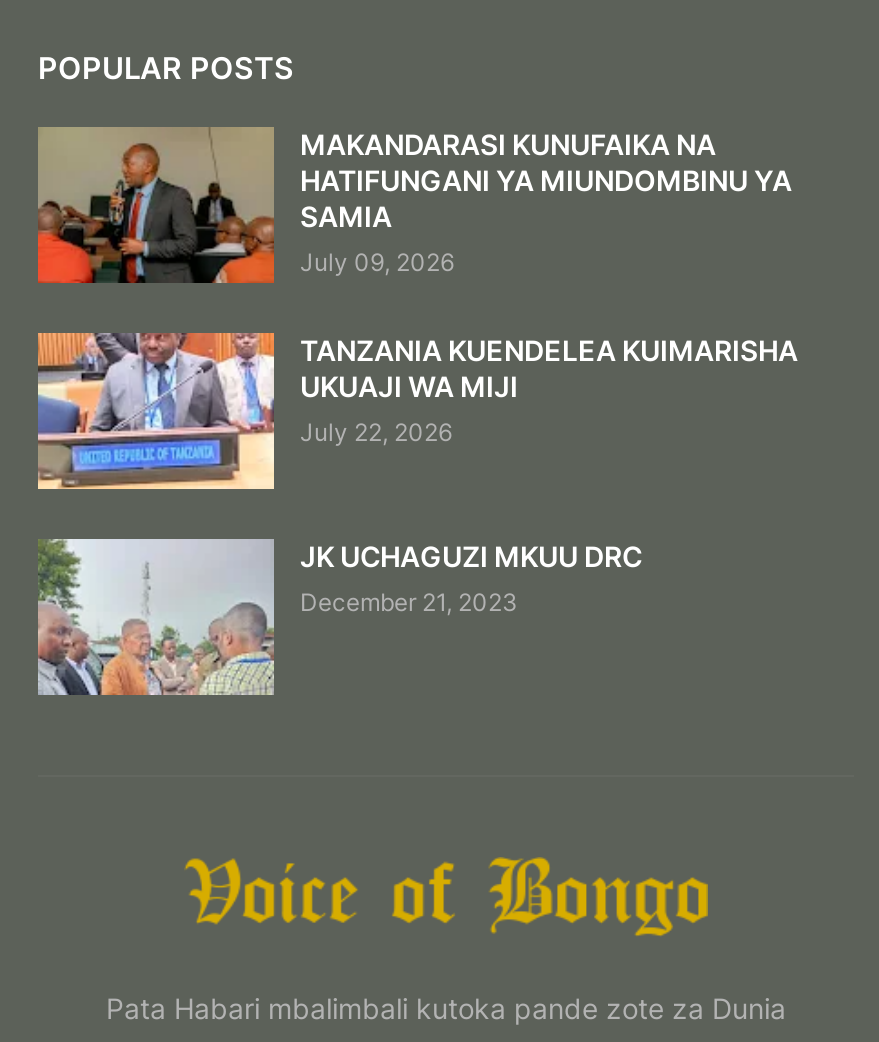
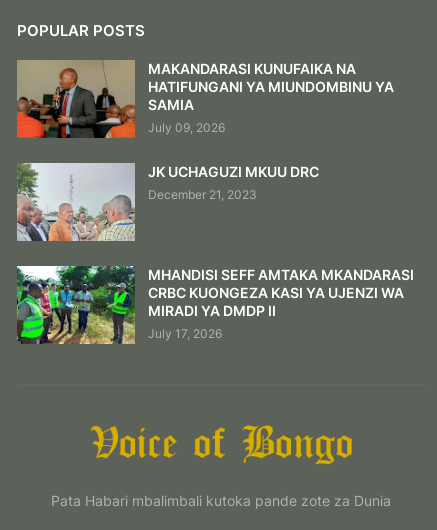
[38,333,798,491] [image] | TANZANIA KUENDELEA KUIMARISHA | UKUAJI WA MIJI | July 22, 2026 -> none
moved [34,537,642,699] -> [15,162,319,243]: [image] | JK UCHAGUZI MKUU DRC | December 21, 2023
none -> [16,265,414,345] [image] | MHANDISI SEFF AMTAKA MKANDARASI | CRBC KUONGEZA KASI YA UJENZI WA | MIRADI YA DMDP II | July 17, 2026

